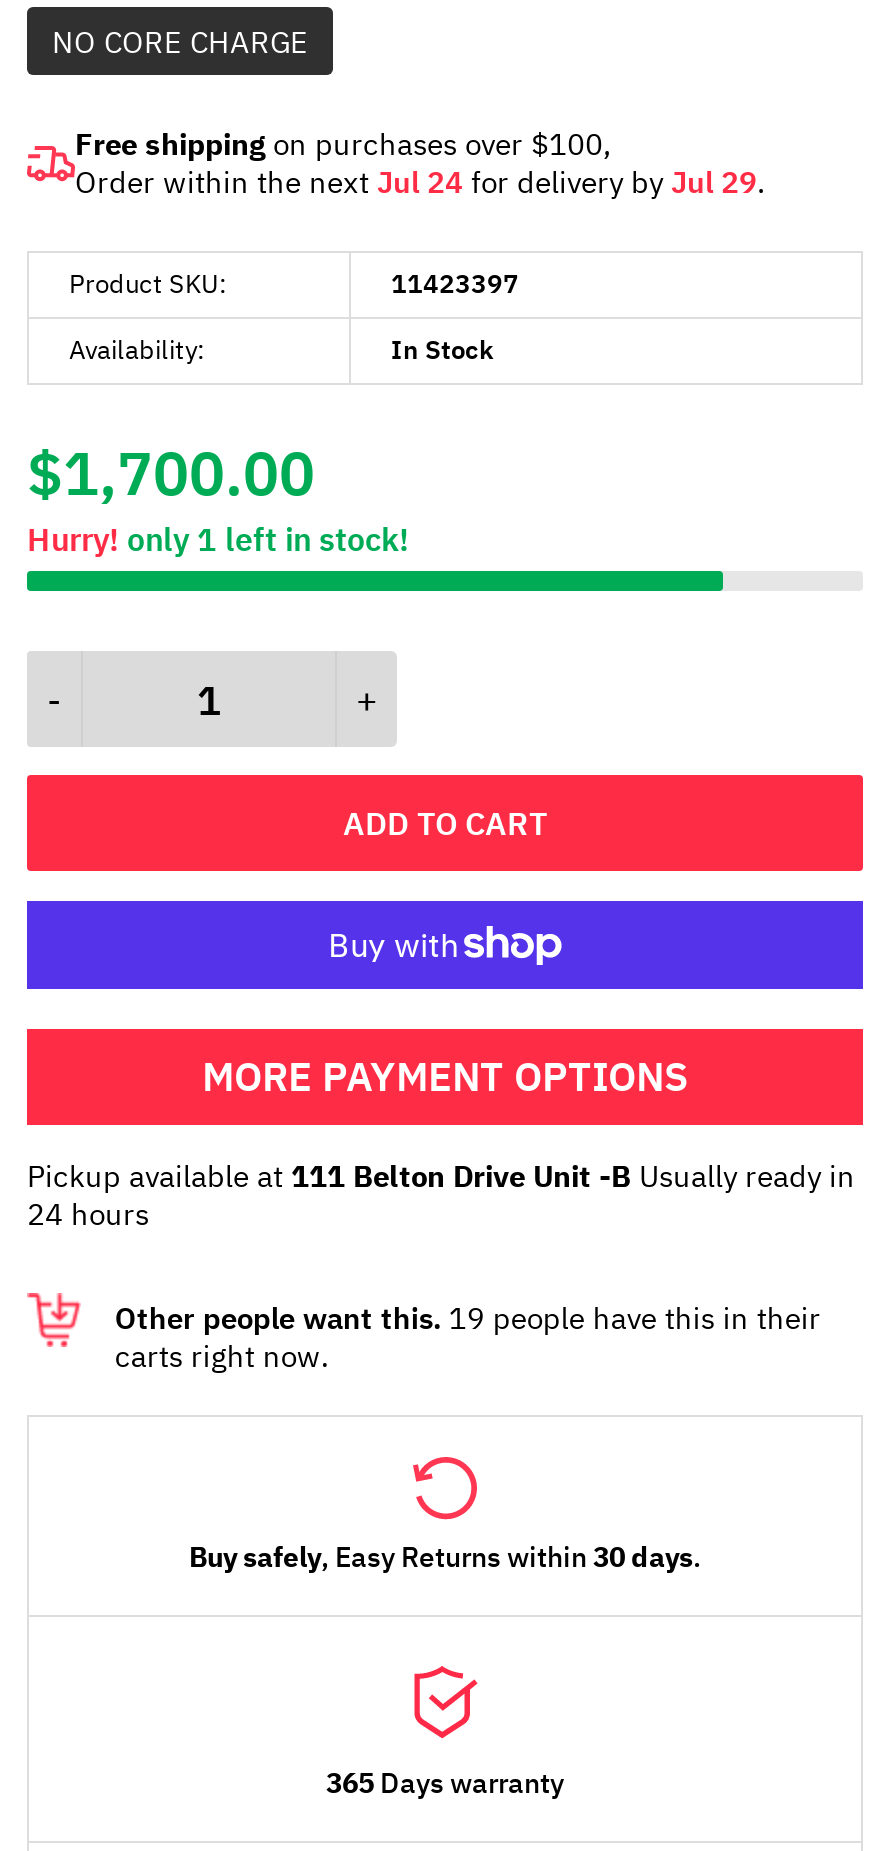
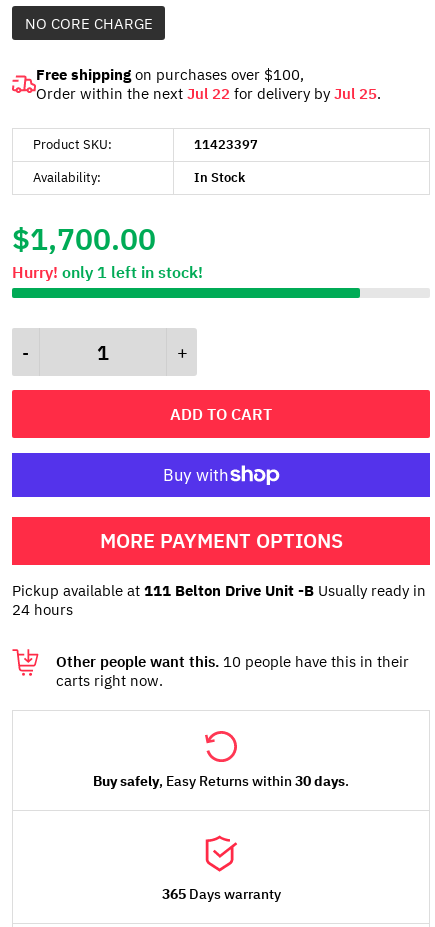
[75,163,765,201] Order within the next Jul 24 for delivery by Jul 29. -> [36,84,381,103] Order within the next Jul 22 for delivery by Jul 25.
[115,1299,821,1337] Other people want this. 19 people have this in their -> [56,652,409,671] Other people want this. 10 people have this in their

